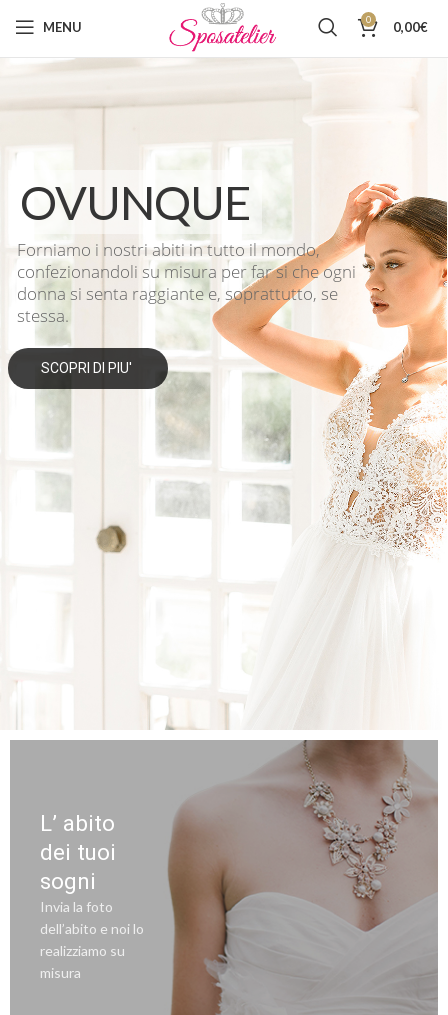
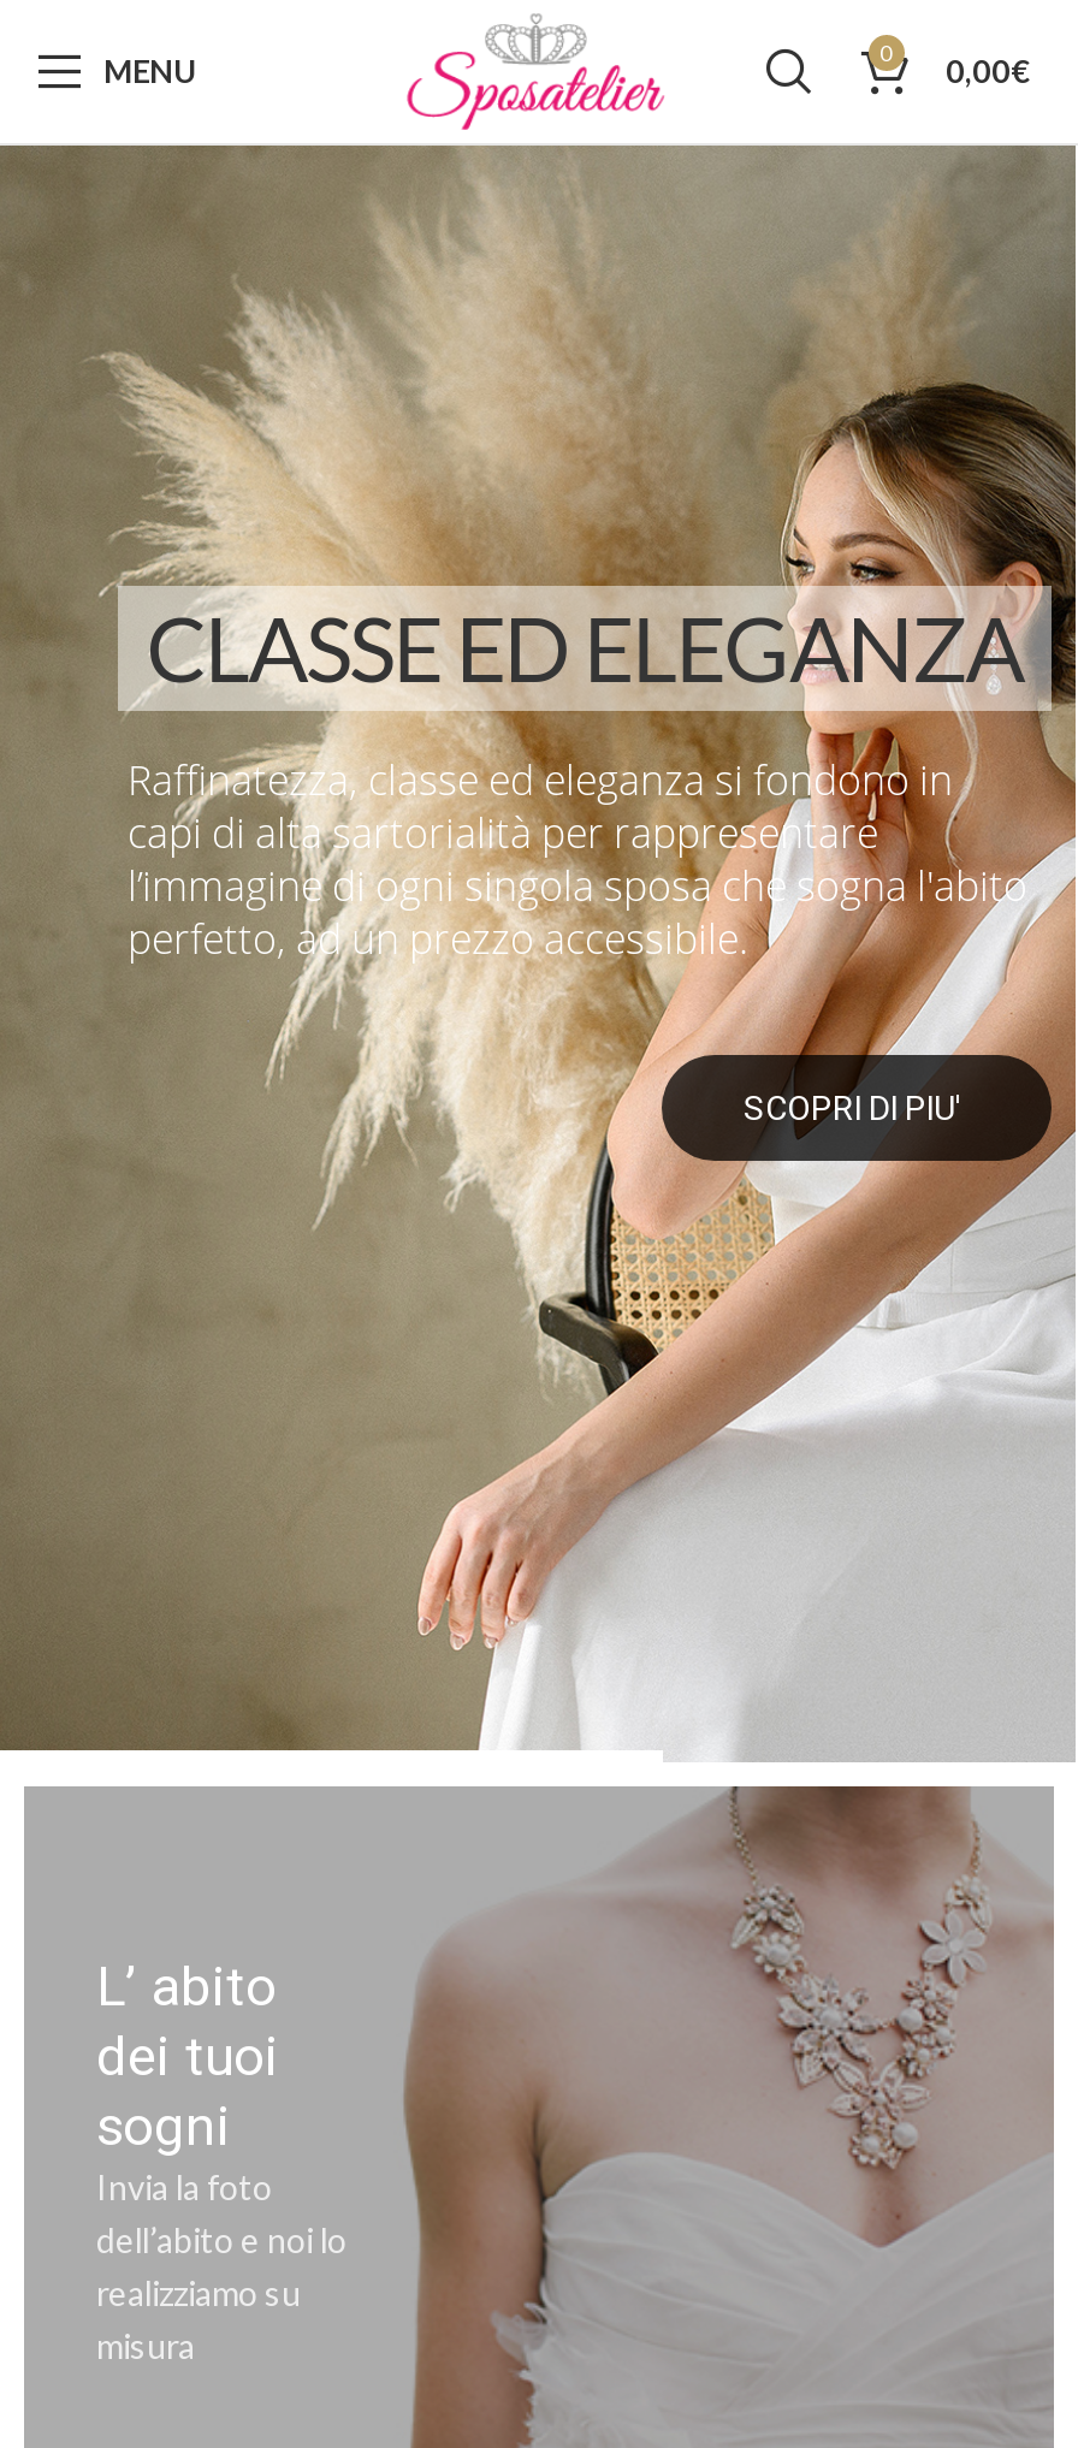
[3,58,445,731] [image] -> [7,143,1071,1762] [image]
[17,174,356,376] OVUNQUE | Forniamo i nostri abiti in tutto il mondo, | confezionandoli su misura per far si che ogni | donna si senta raggiante e, soprattutto, se | stessa. | SCOPRI DI PIU' -> none

